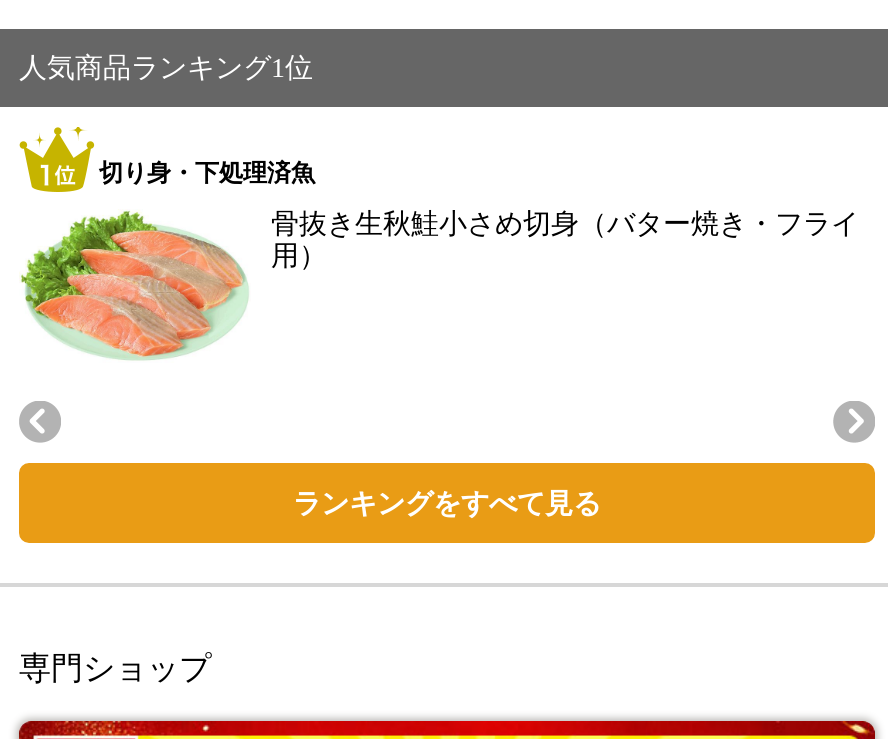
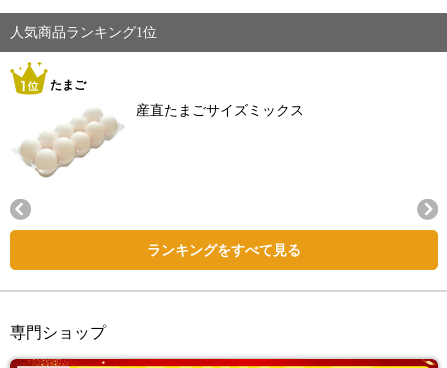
[99,159,315,187] 切り身・下処理済魚 -> [50,78,86,92] たまご
[19,209,859,361] [image] | 骨抜き生秋鮭小さめ切身（バター焼き・フライ | 用） -> [11,103,304,178] [image] | 産直たまごサイズミックス

